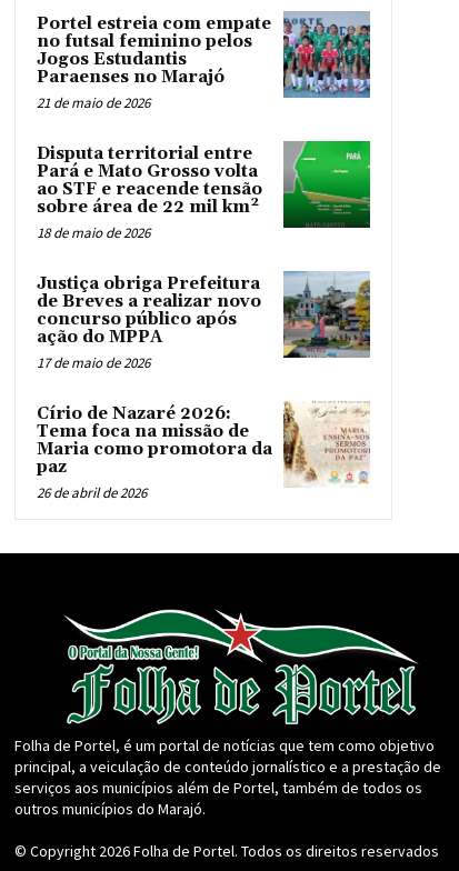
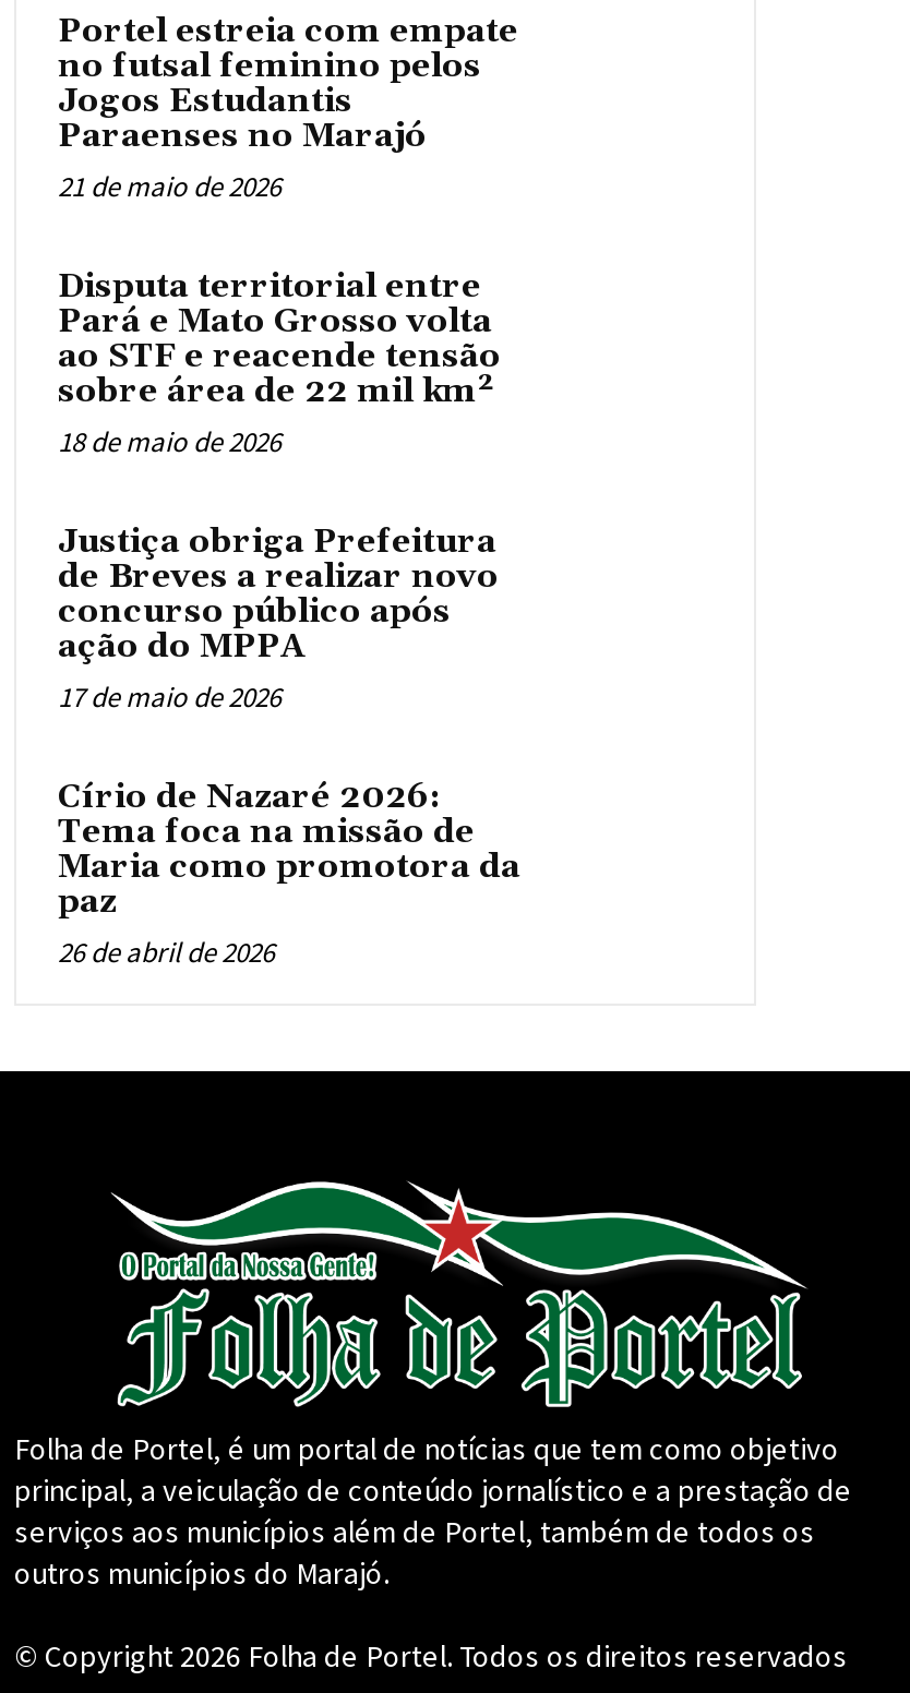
[282,11,371,99] [image] -> none
[282,140,371,229] [image] -> none
[282,270,371,359] [image] -> none
[282,401,371,488] [image] -> none

